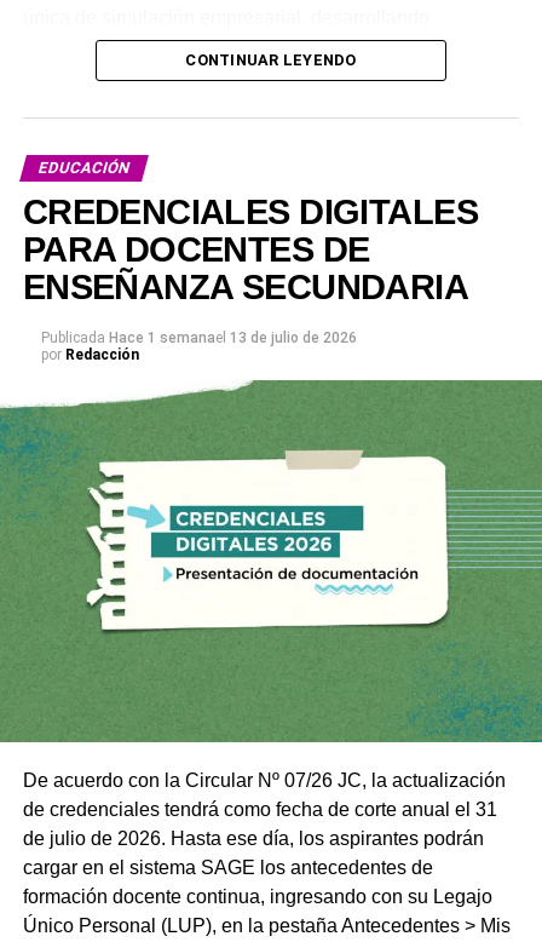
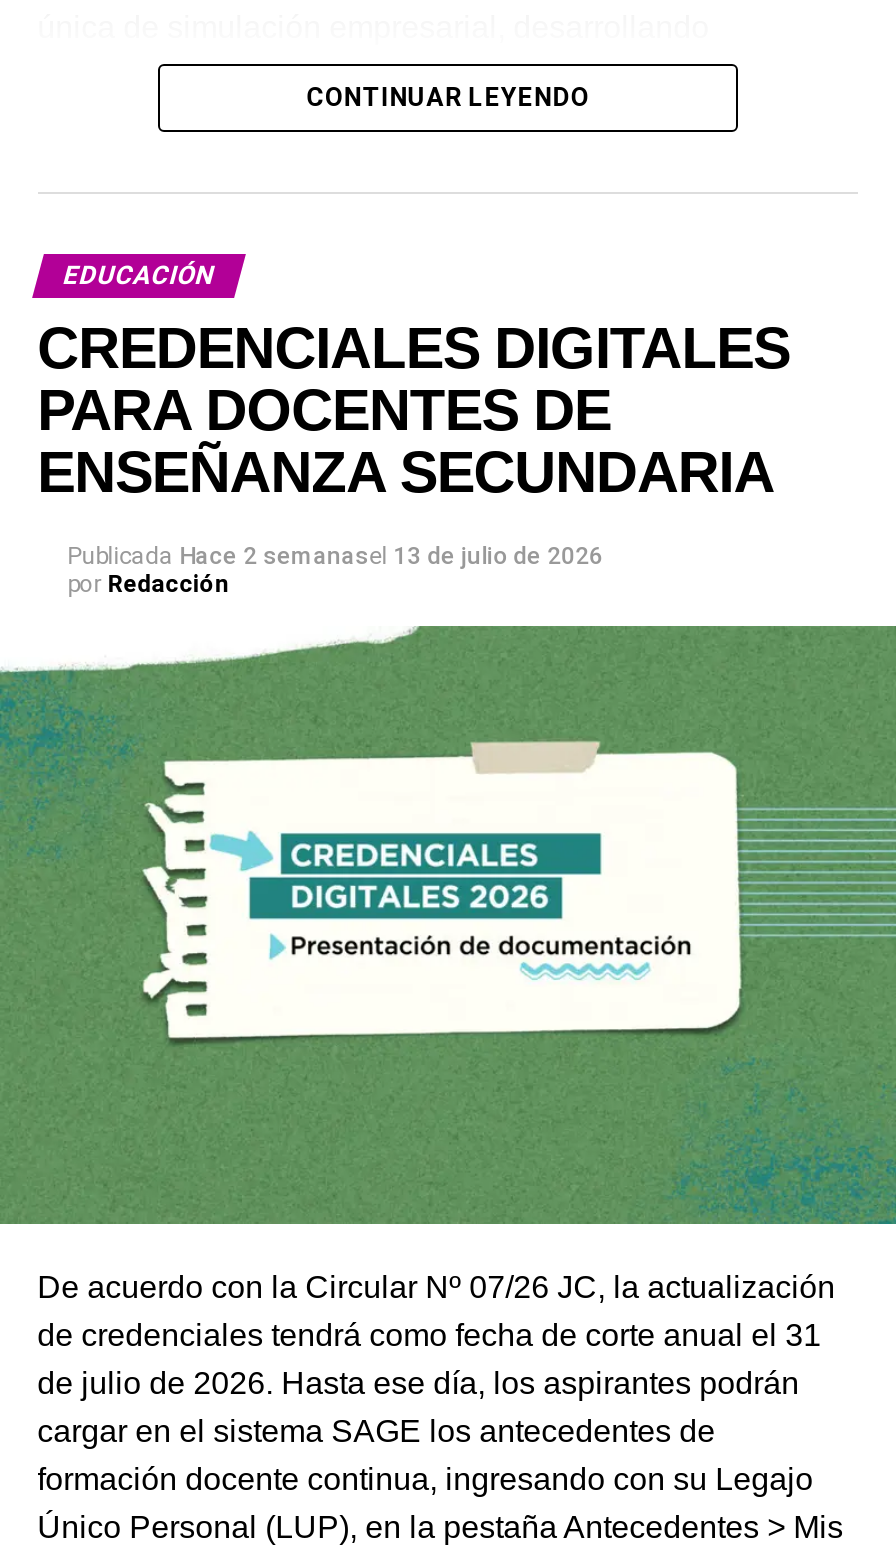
[41,329,357,346] Publicada Hace 1 semanael 13 de julio de 2026 -> [67,542,603,570] Publicada Hace 2 semanasel 13 de julio de 2026

